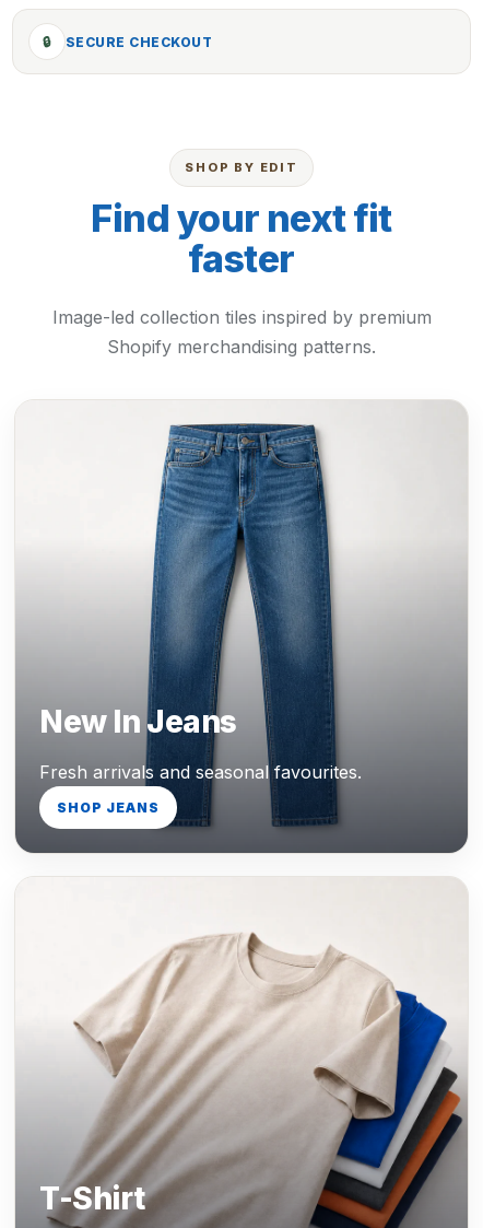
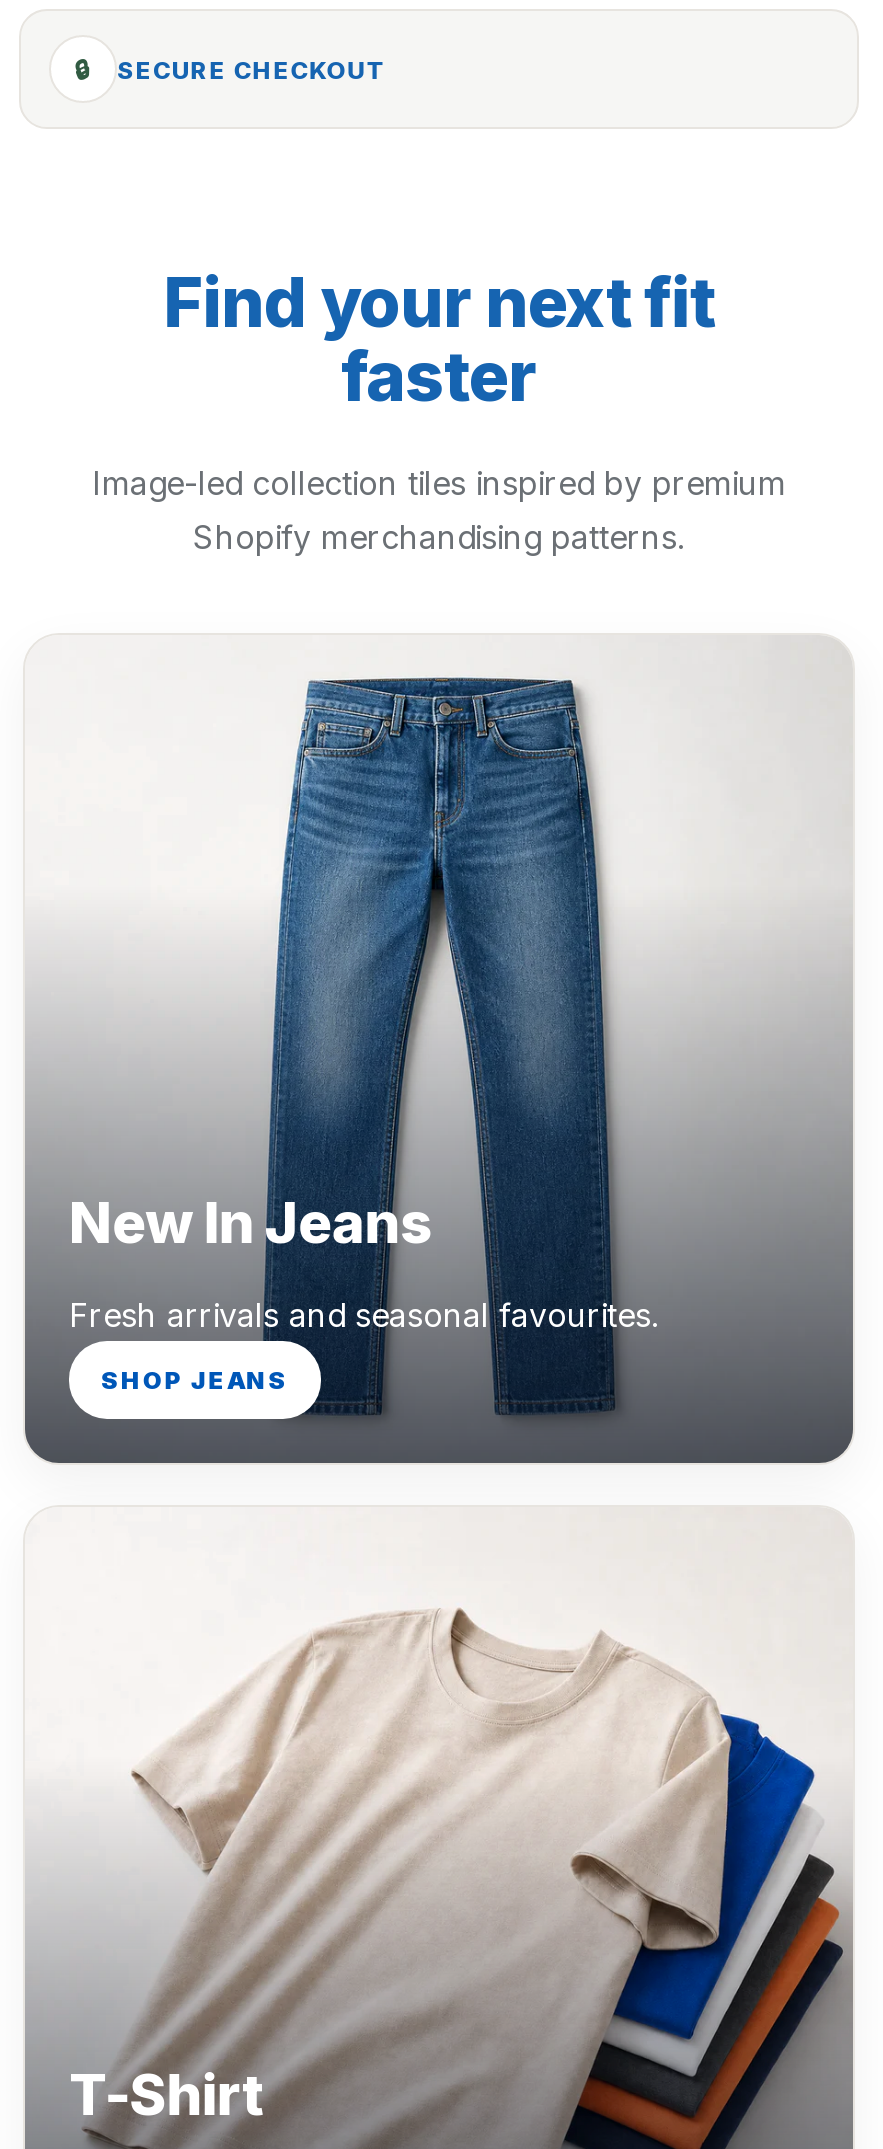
[185,160,298,175] SHOP BY EDIT -> none

